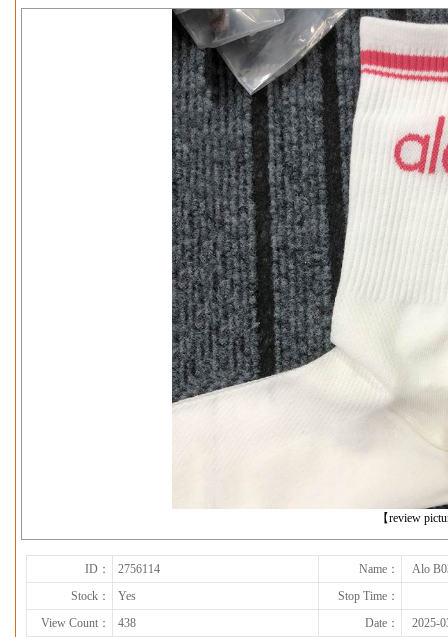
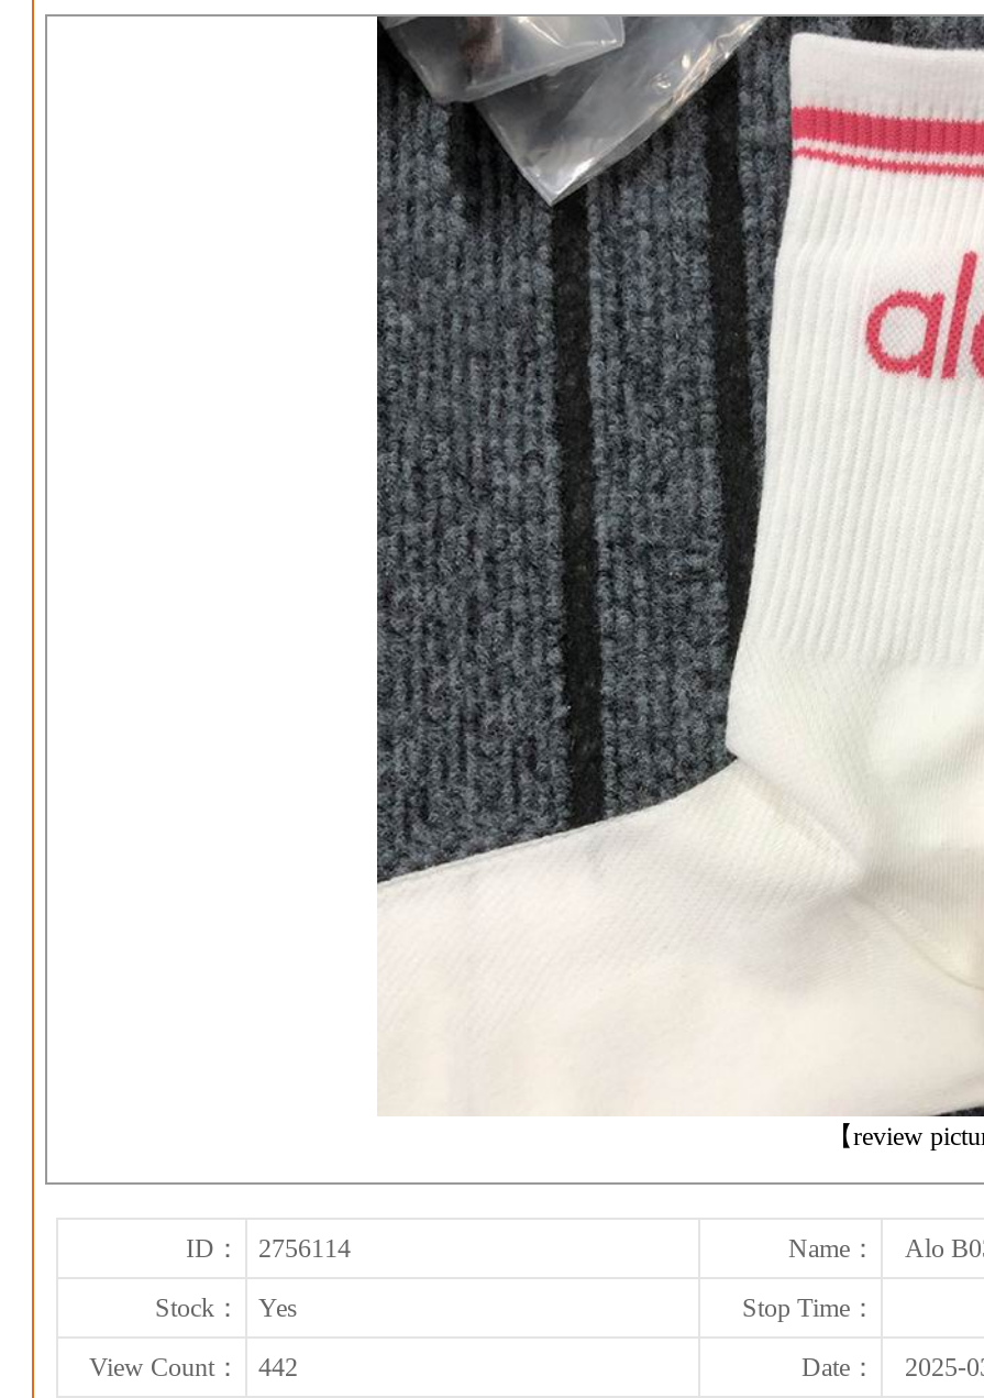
[41,616,136,630] View Count： 438 -> [89,1352,298,1383] View Count： 442

